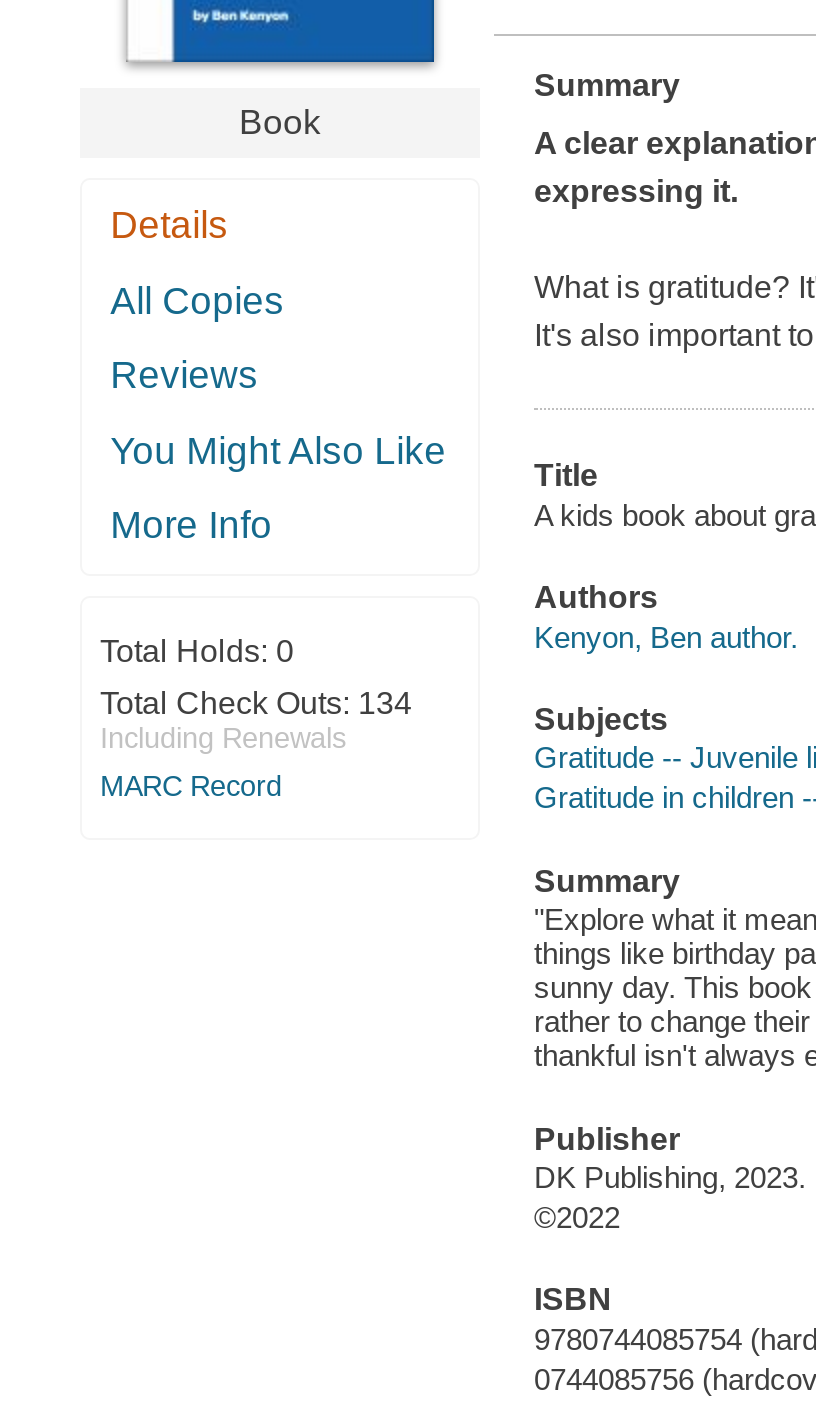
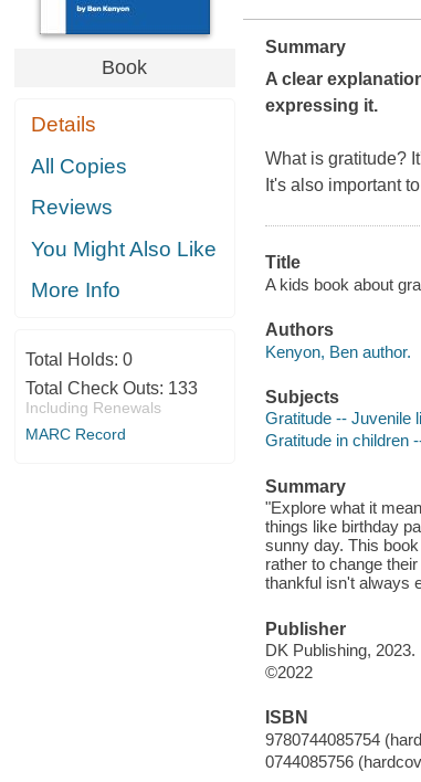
[100,685,412,719] Total Check Outs: 134 -> [25,378,198,397] Total Check Outs: 133

